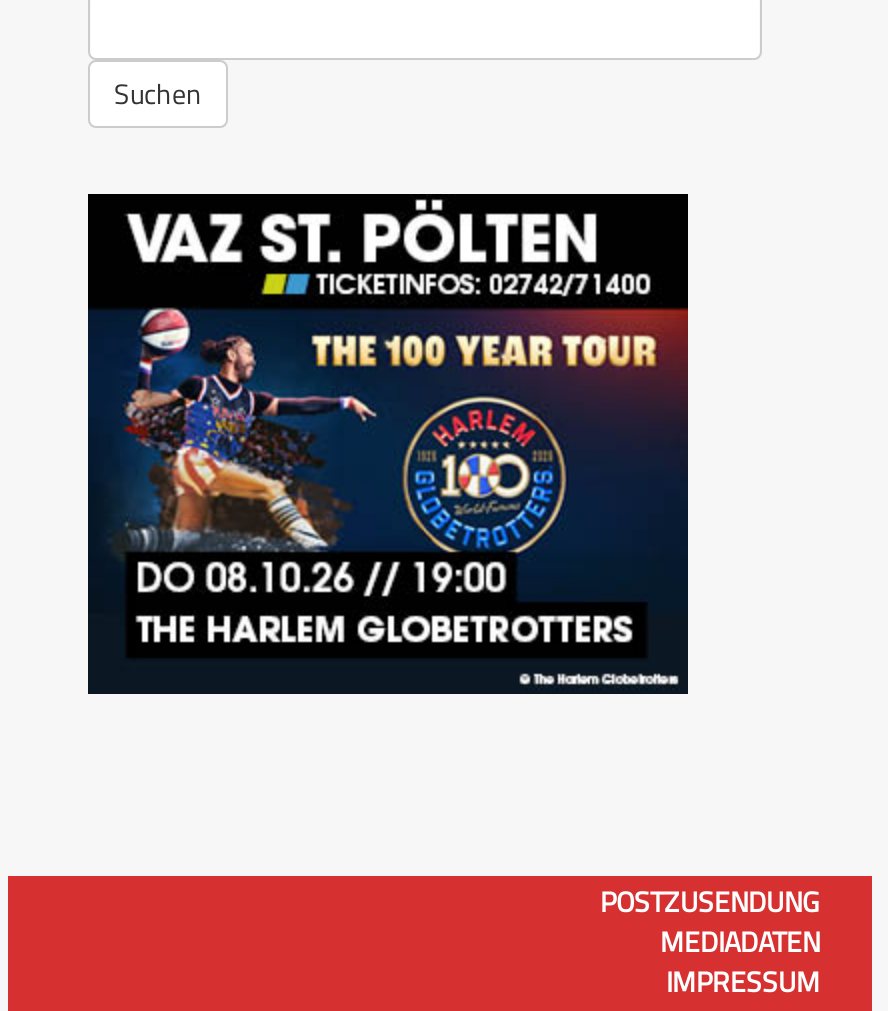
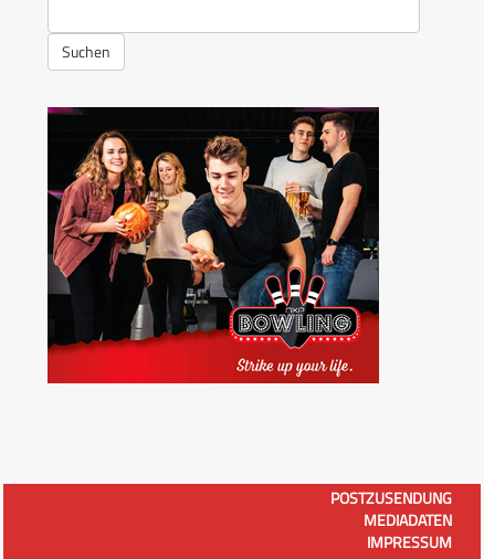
[86,192,690,696] [image] -> [46,106,380,384] [image]

